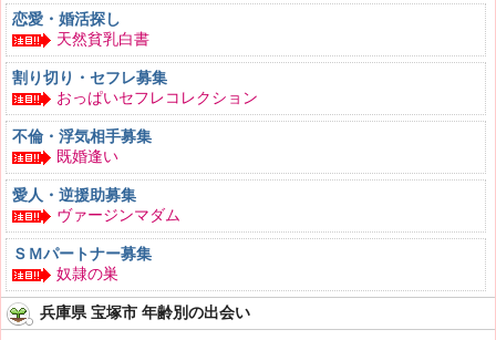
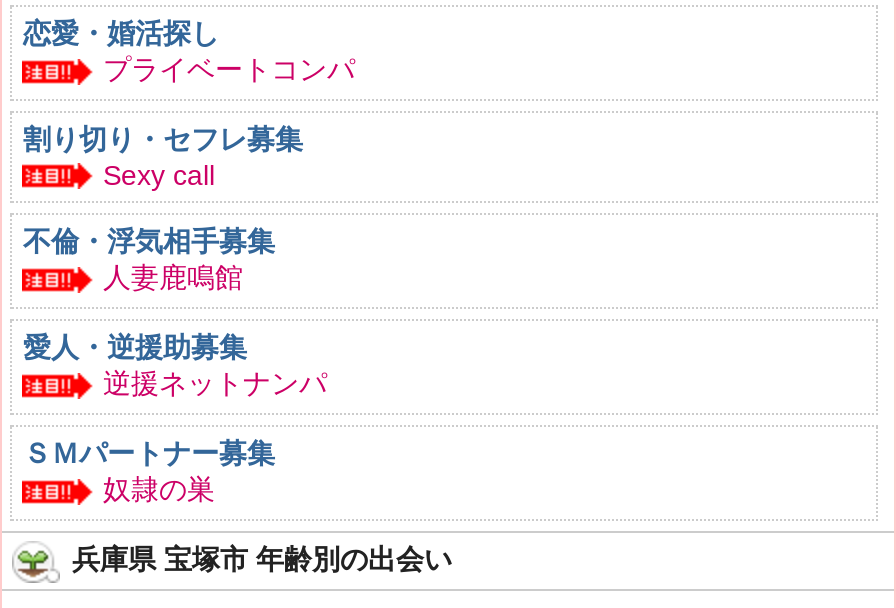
[57,30,150,48] 天然貧乳白書 -> [103,53,355,85] プライベートコンパ
[57,89,259,107] おっぱいセフレコレクション -> [103,159,215,191] Sexy call
[57,148,119,165] 既婚逢い -> [103,261,243,293] 人妻鹿鳴館
[57,206,181,224] ヴァージンマダム -> [103,367,327,399] 逆援ネットナンパ

